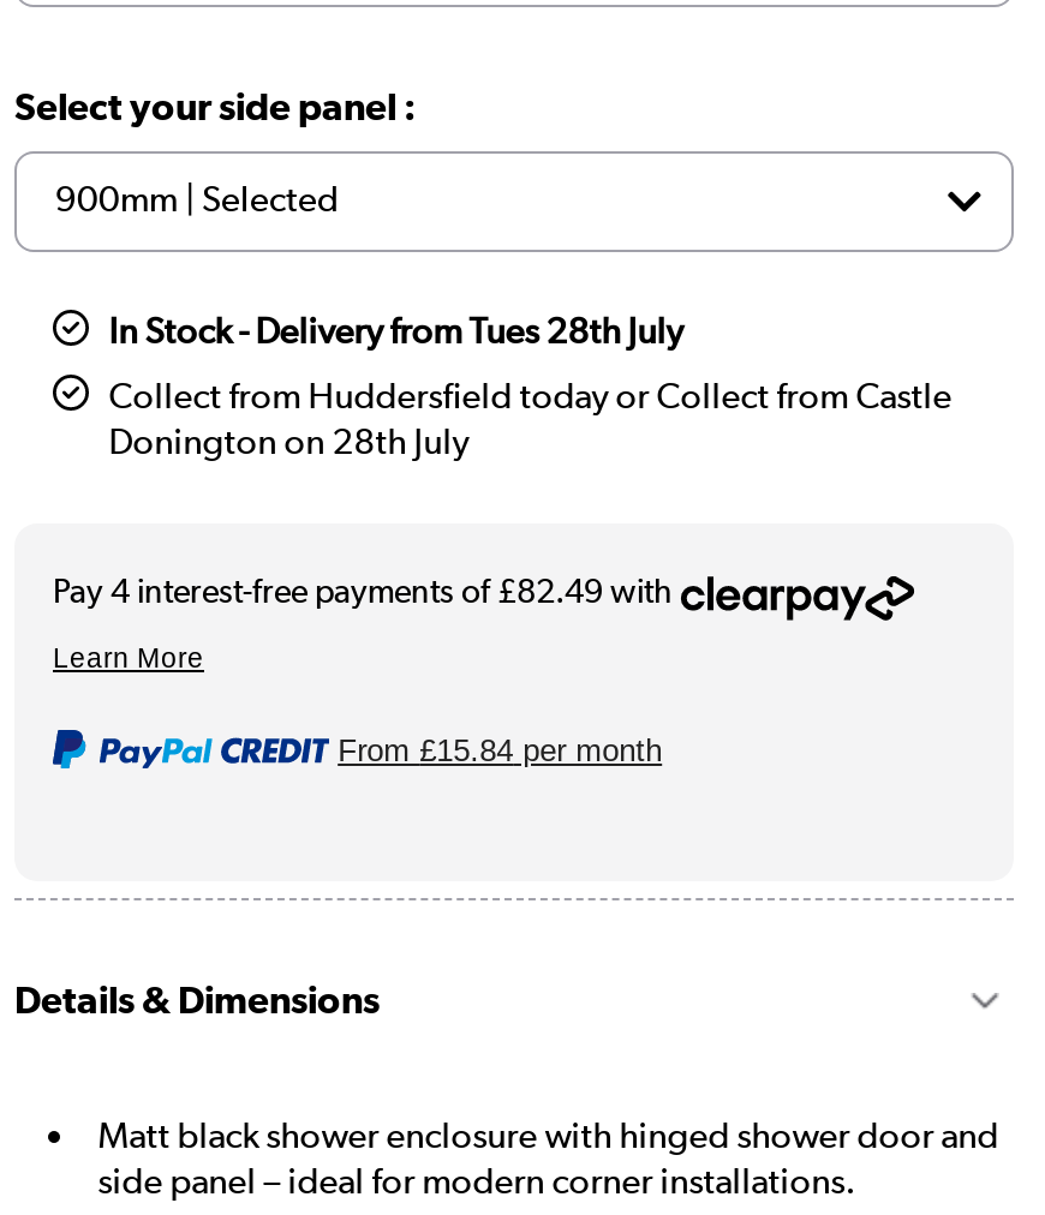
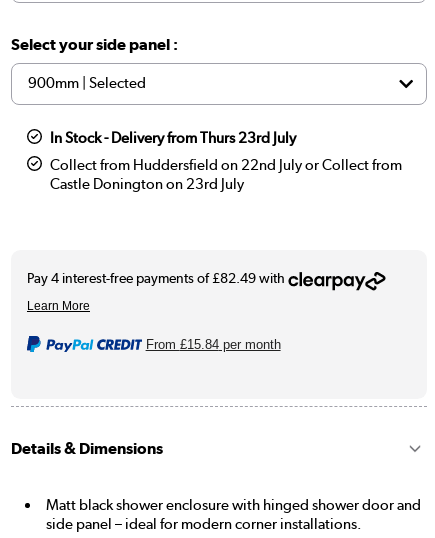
[109,310,683,353] In Stock - Delivery from Tues 28th July -> [50,129,296,147] In Stock - Delivery from Thurs 23rd July
[109,375,952,464] Collect from Huddersfield today or Collect from Castle | Donington on 28th July -> [50,156,402,193] Collect from Huddersfield on 22nd July or Collect from | Castle Donington on 23rd July

